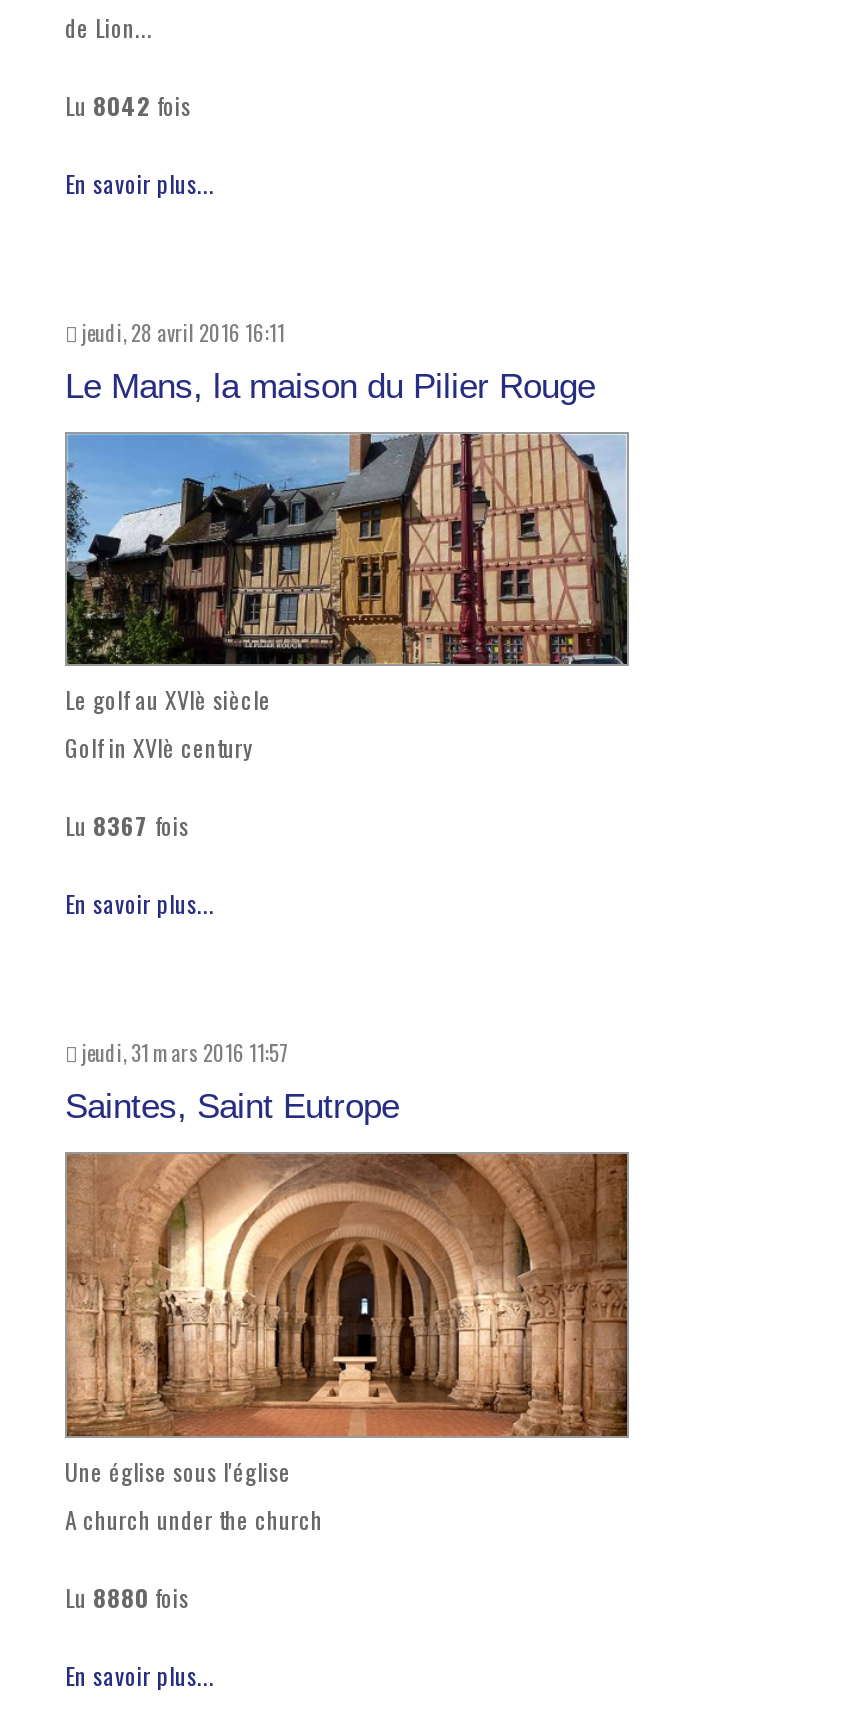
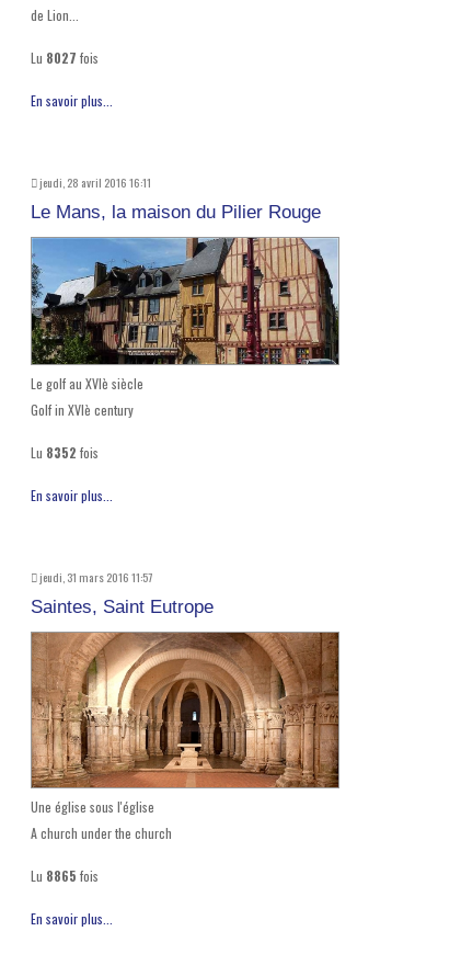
[65,88,191,122] Lu 8042 fois -> [31,48,99,67] Lu 8027 fois
[65,808,189,842] Lu 8367 fois -> [31,443,99,461] Lu 8352 fois
[65,1580,189,1614] Lu 8880 fois -> [31,866,99,885] Lu 8865 fois

